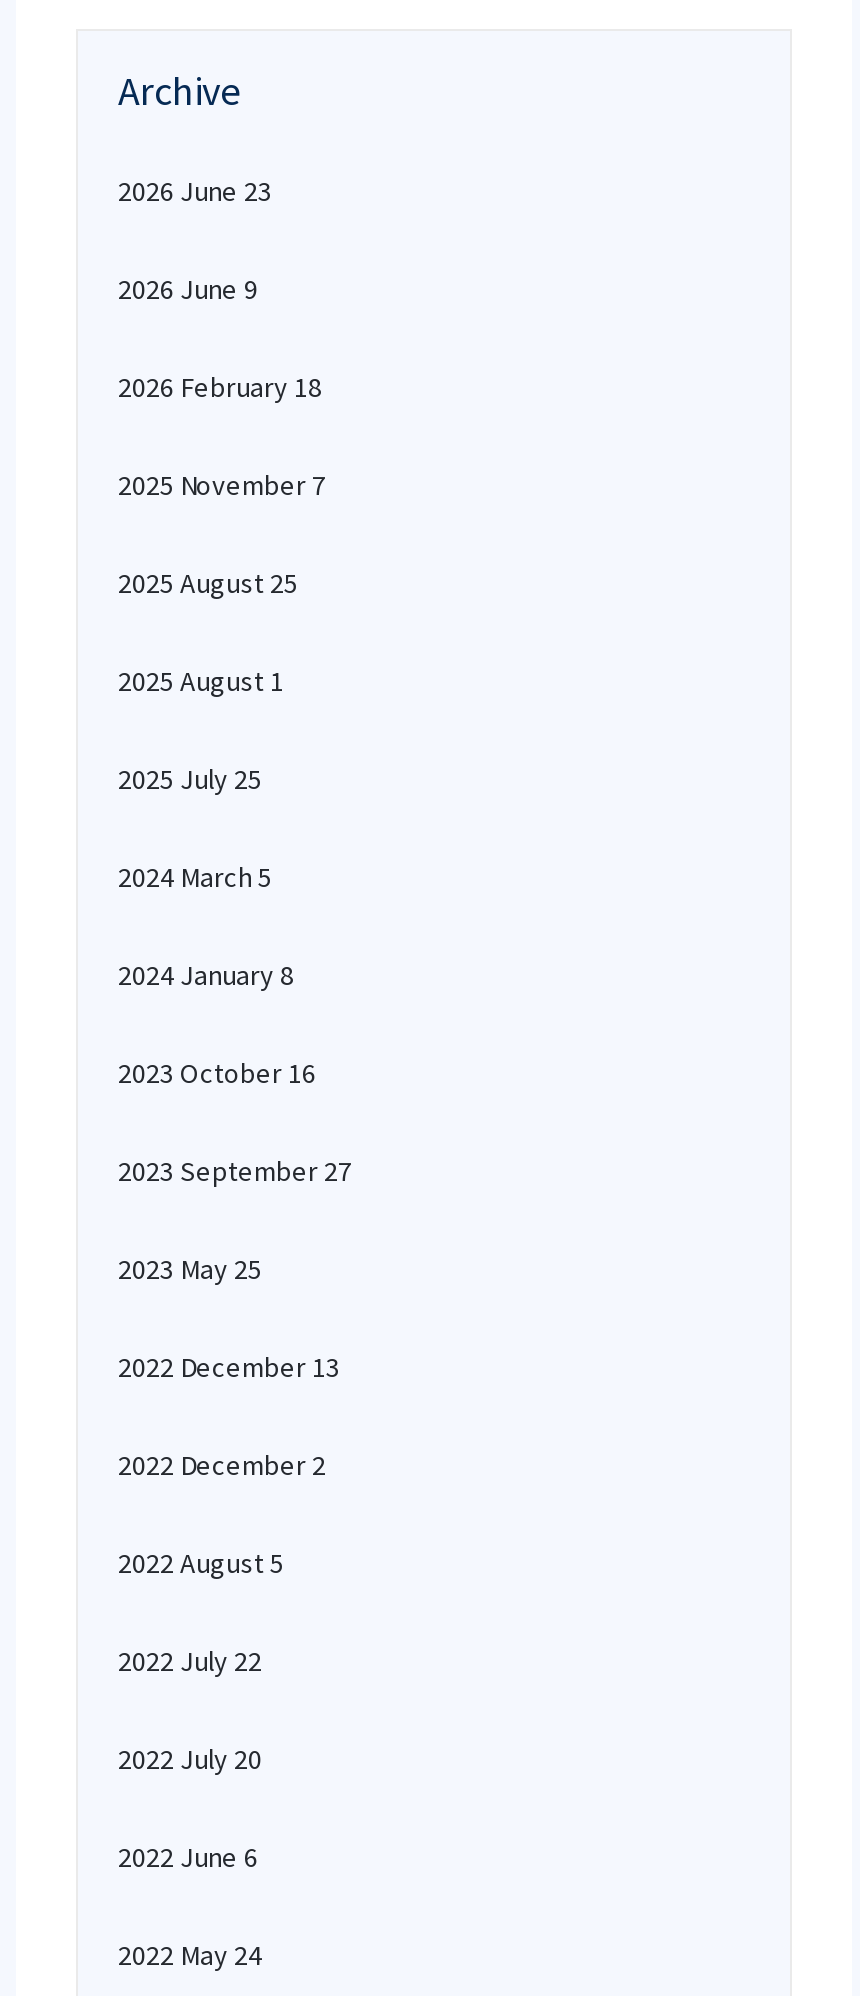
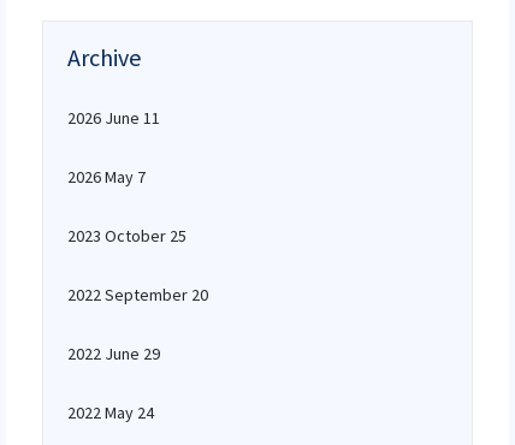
[118,173,352,1875] 2026 June 23 | 2026 June 9 | 2026 February 18 | 2025 November 7 | 2025 August 25 | 2025 August 1 | 2025 July 25 | 2024 March 5 | 2024 January 8 | 2023 October 16 | 2023 September 27 | 2023 May 25 | 2022 December 13 | 2022 December 2 | 2022 August 5 | 2022 July 22 | 2022 July 20 | 2022 June 6 -> [67,107,208,364] 2026 June 11 | 2026 May 7 | 2023 October 25 | 2022 September 20 | 2022 June 29

